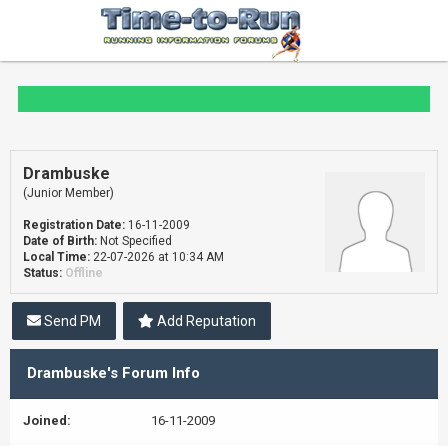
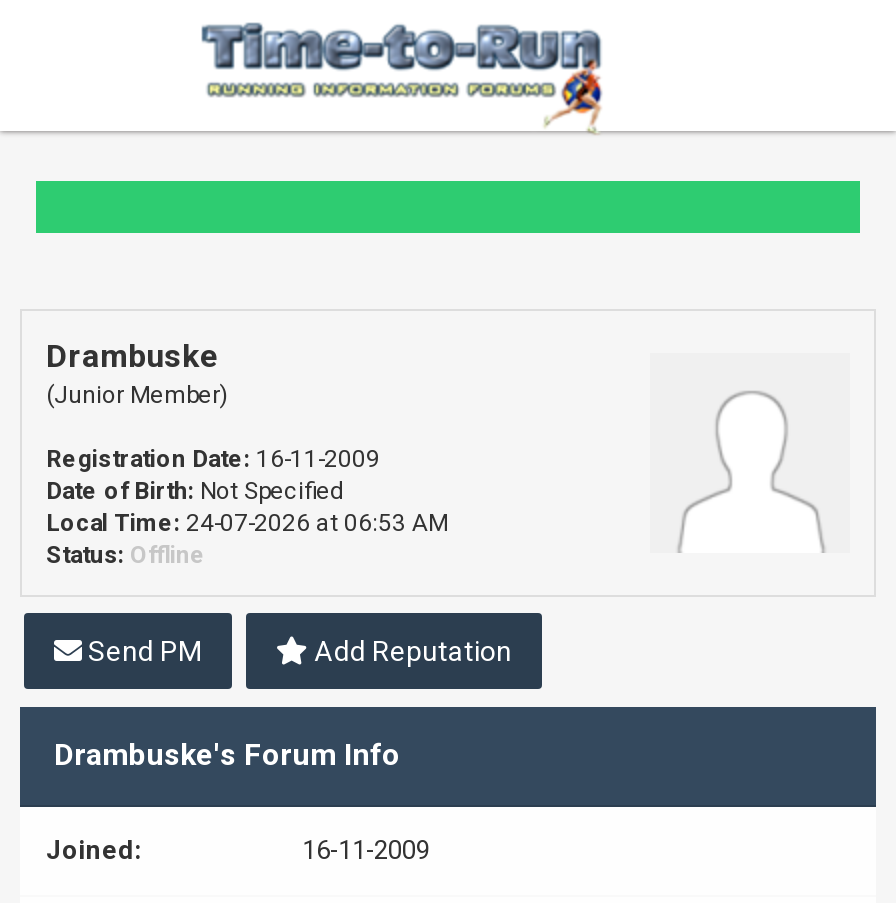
[23,250,224,264] Local Time: 22-07-2026 at 10:34 AM -> [46,509,448,537] Local Time: 24-07-2026 at 06:53 AM

